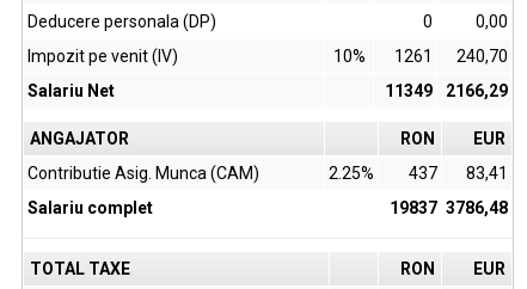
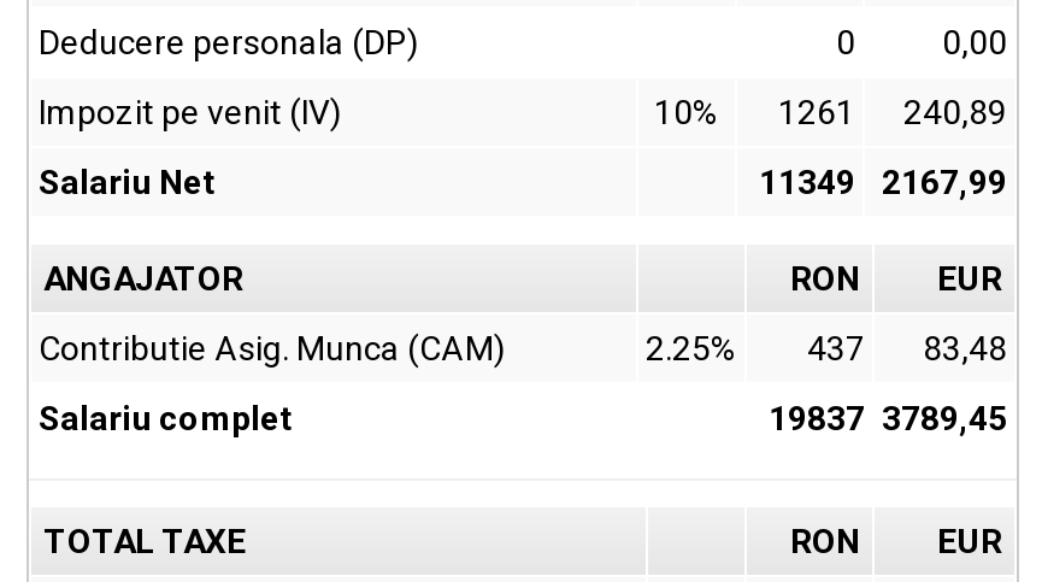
[333,47,508,66] 10% 1261 240,70 -> [654,93,1007,131] 10% 1261 240,89
[385,81,508,100] 11349 2166,29 -> [759,163,1007,201] 11349 2167,99
[329,164,508,183] 2.25% 437 83,41 -> [646,329,1007,368] 2.25% 437 83,48
[390,198,508,217] 19837 3786,48 -> [769,399,1007,437] 19837 3789,45

